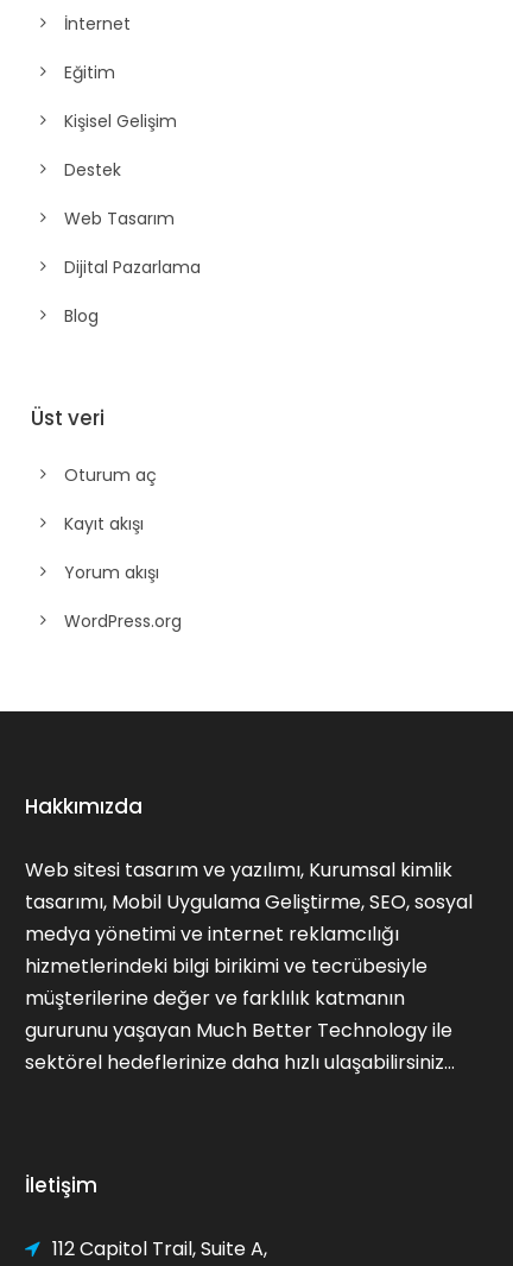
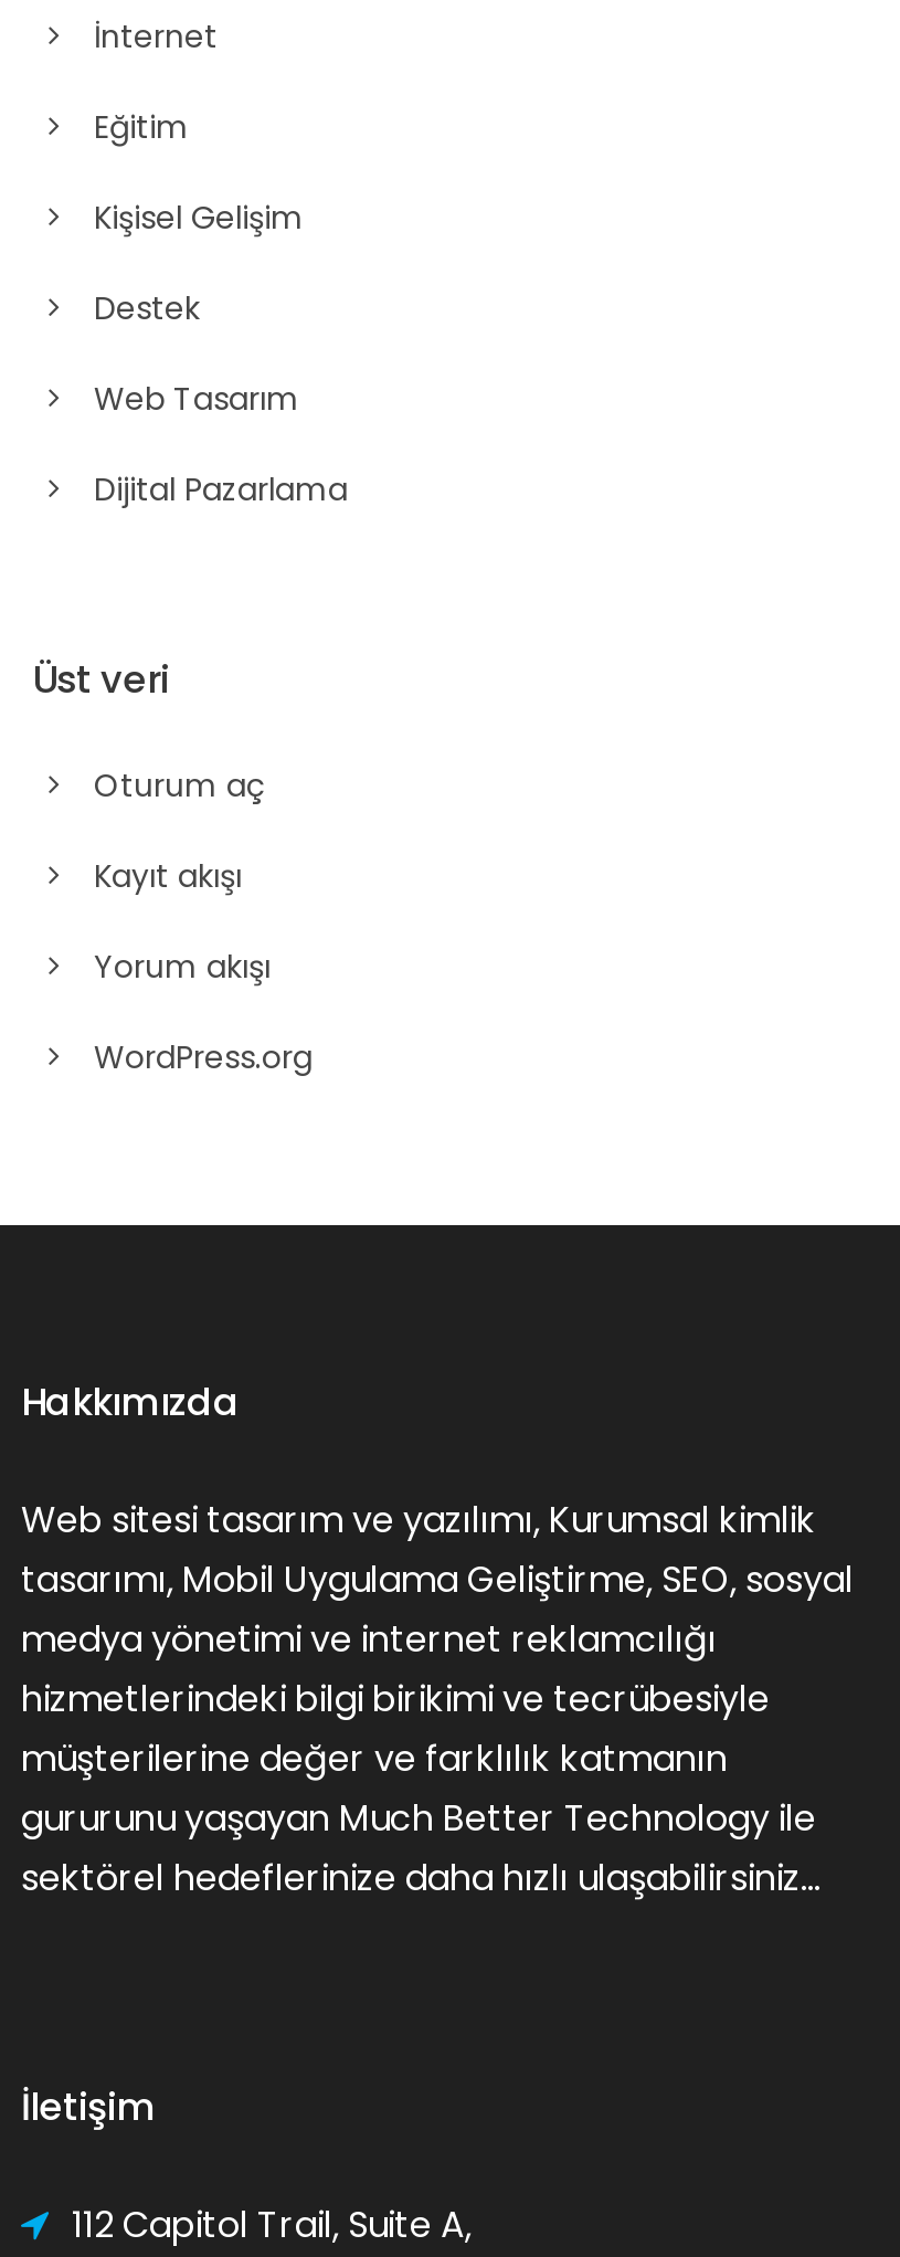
[64,304,99,328] Blog -> none

